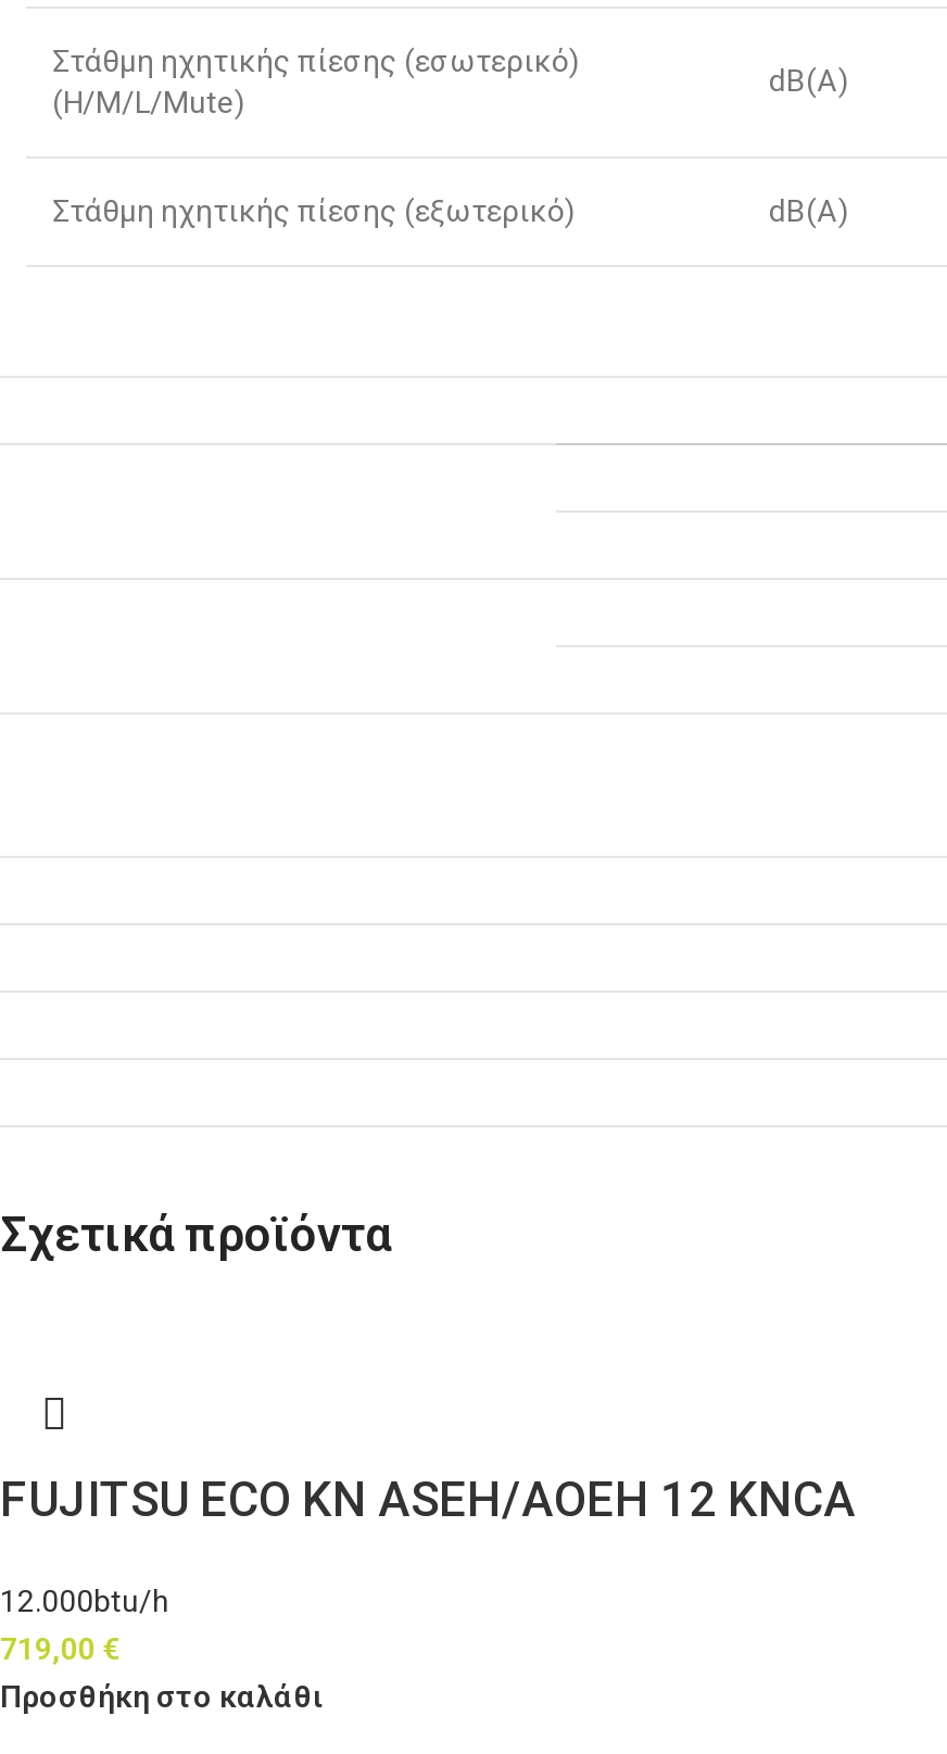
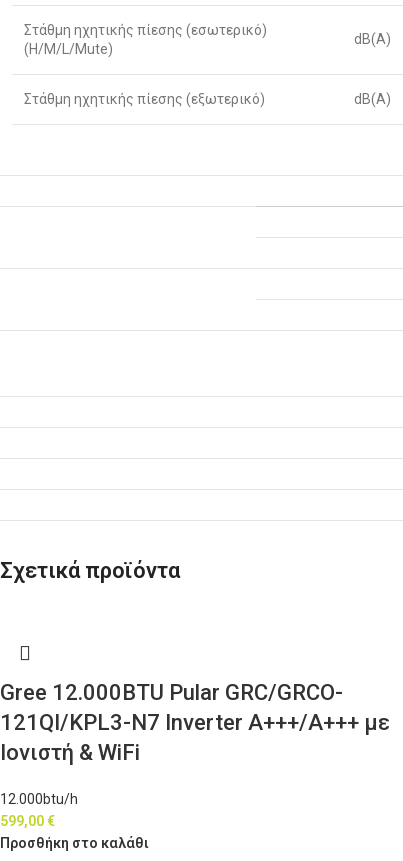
[0,1473,856,1527] FUJITSU ECO KN ASEH/AOEH 12 KNCA -> [0,680,390,765] Gree 12.000BTU Pular GRC/GRCO- | 121QI/KPL3-N7 Inverter A+++/A+++ με | Ιονιστή & WiFi
[0,1631,119,1666] 719,00 € -> [0,813,55,829] 599,00 €

